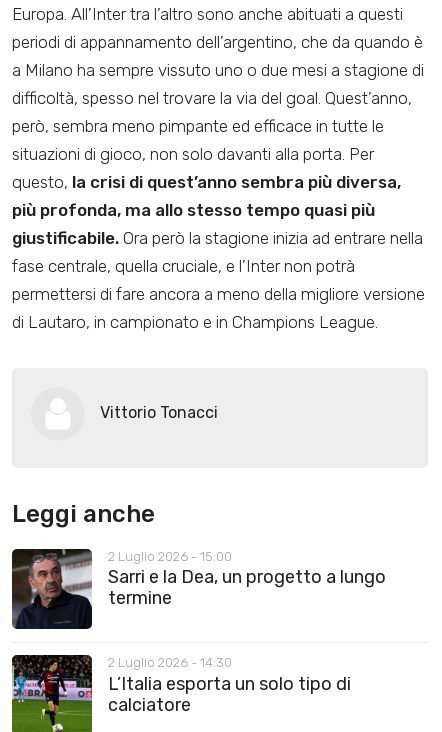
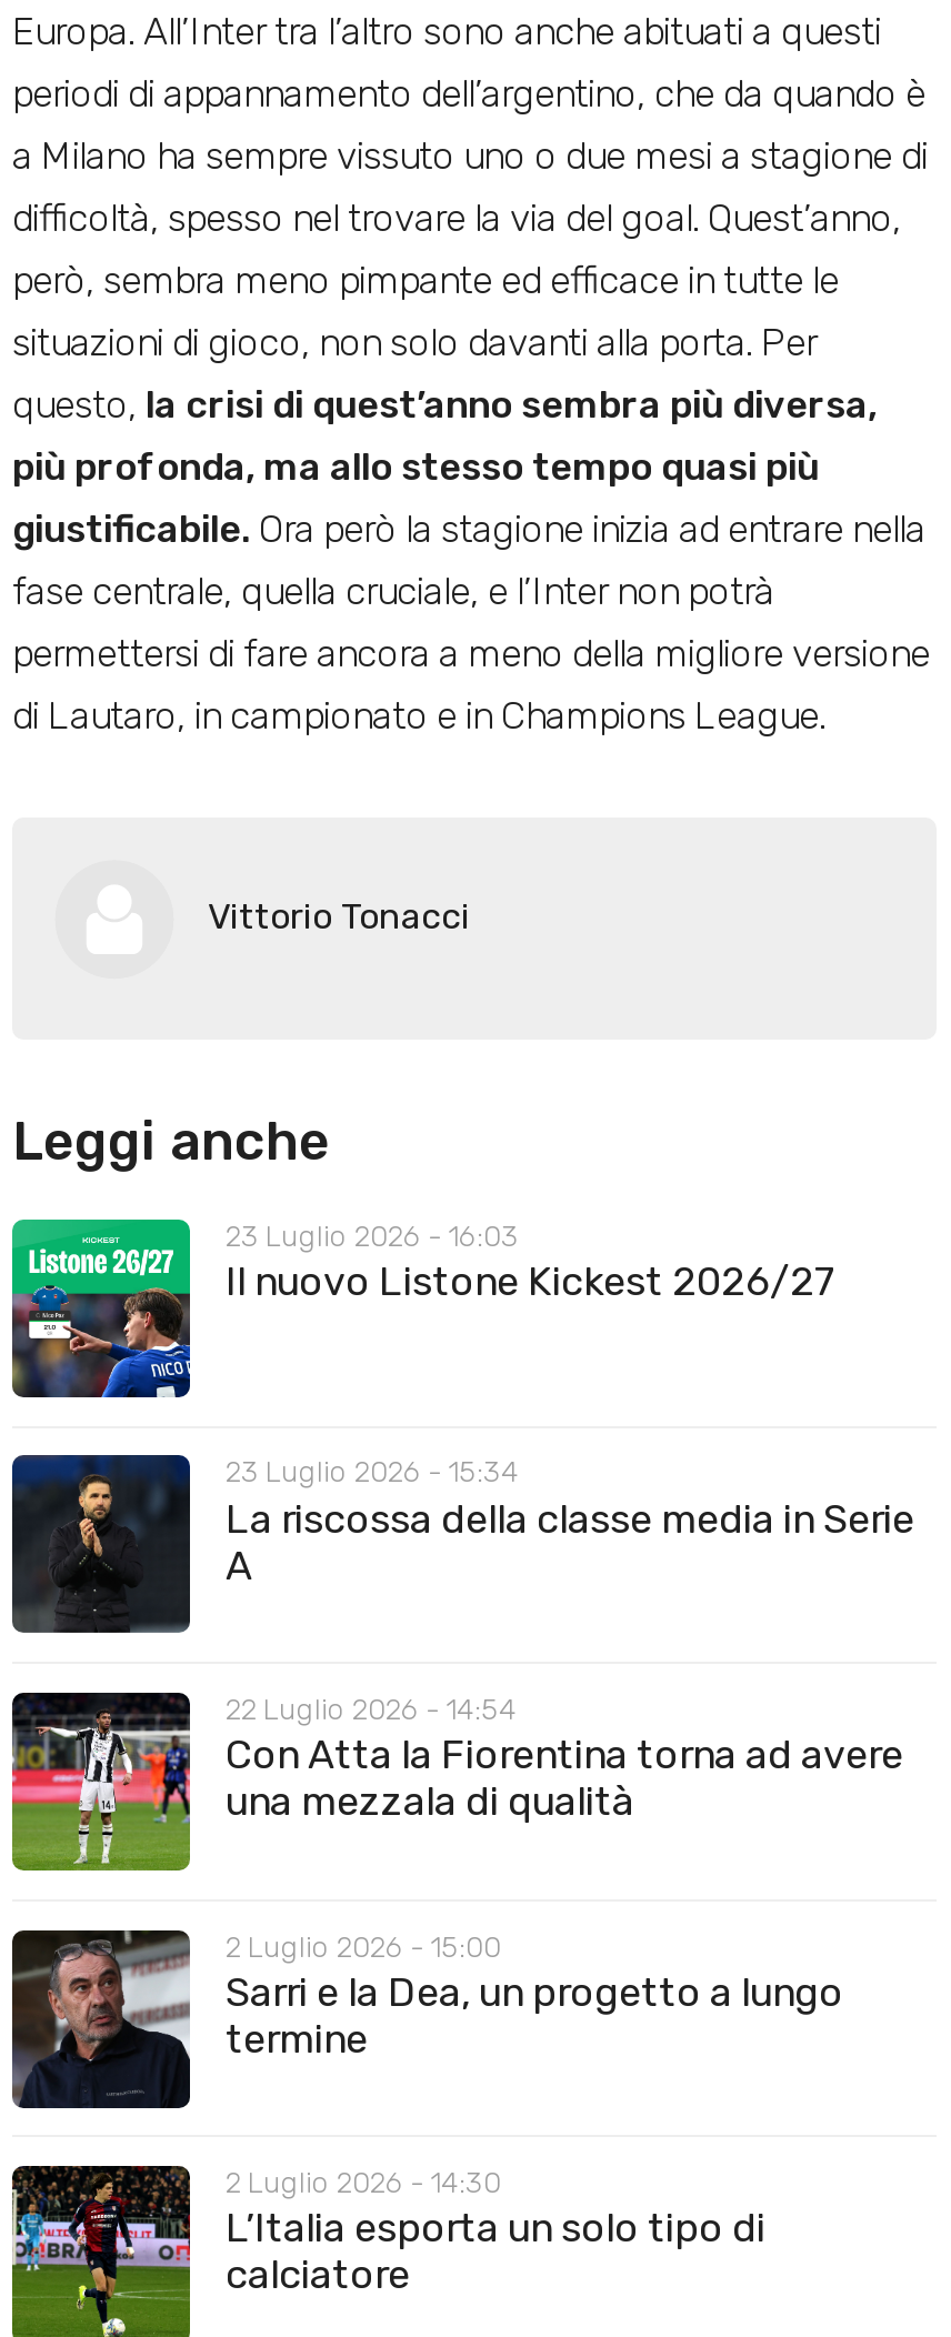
none -> [10,1217,837,1400] [image] | 23 Luglio 2026 - 16:03 | Il nuovo Listone Kickest 2026/27
none -> [10,1455,914,1827] [image] | 23 Luglio 2026 - 15:34 | La riscossa della classe media in Serie | A | 22 Luglio 2026 - 14:54 | Con Atta la Fiorentina torna ad avere | una mezzala di qualità
none -> [10,1691,192,1873] [image]

